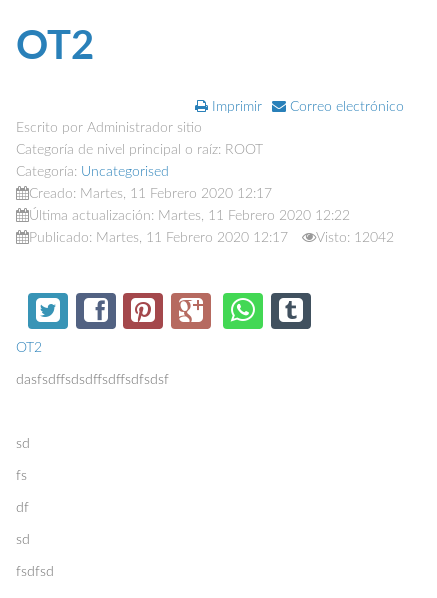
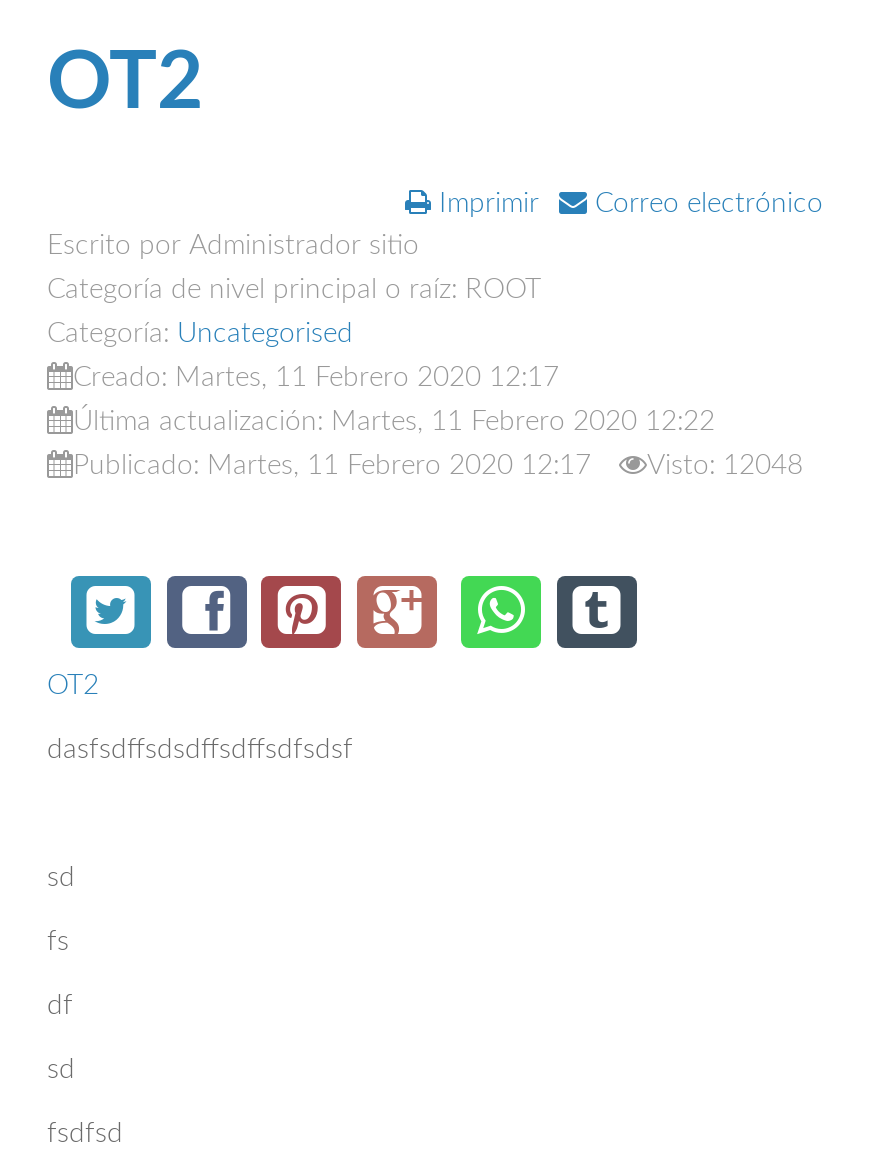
[29,231,394,245] Publicado: Martes, 11 Febrero 2020 12:17 Visto: 12042 -> [73,452,803,480] Publicado: Martes, 11 Febrero 2020 12:17 Visto: 12048

